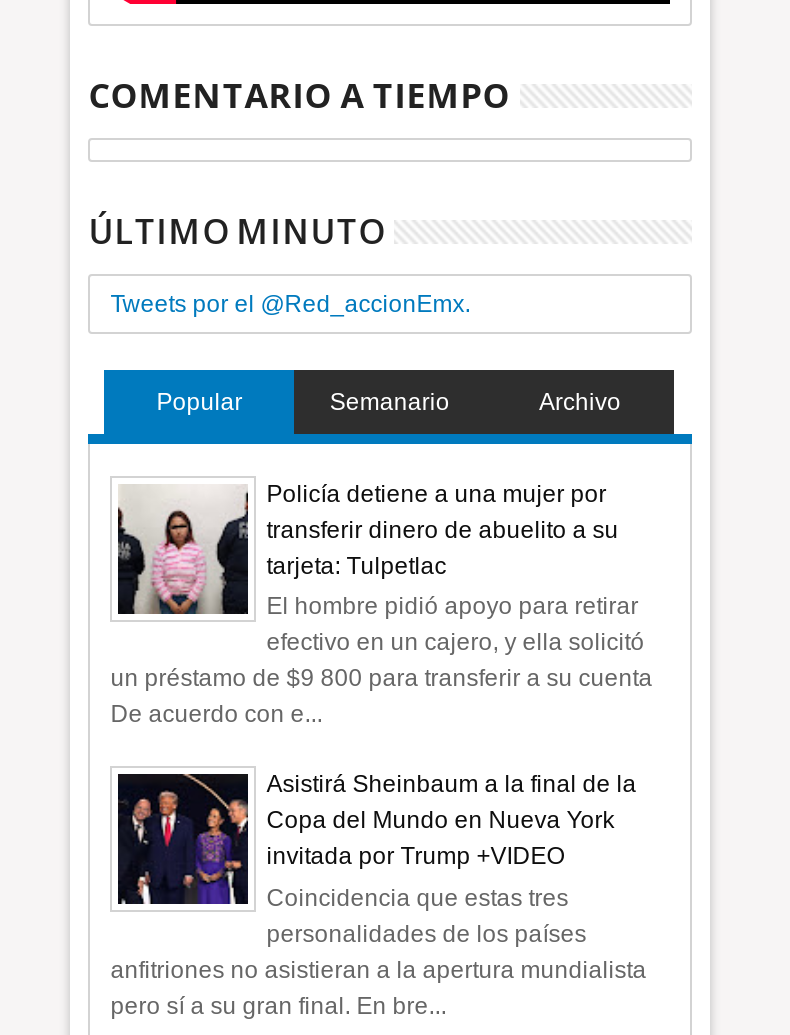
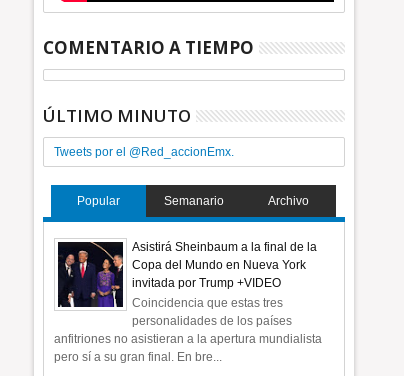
[110,480,652,729] [image] | Policía detiene a una mujer por | transferir dinero de abuelito a su | tarjeta: Tulpetlac | El hombre pidió apoyo para retirar | efectivo en un cajero, y ella solicitó | un préstamo de $9 800 para transferir a su cuenta | De acuerdo con e... -> none

